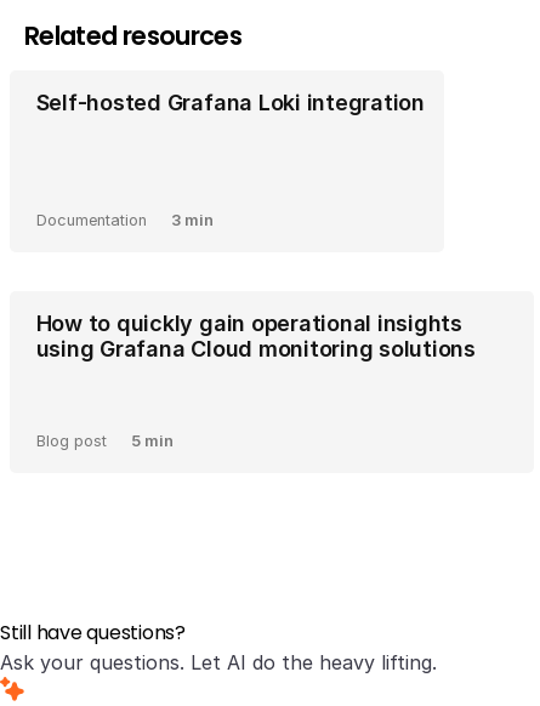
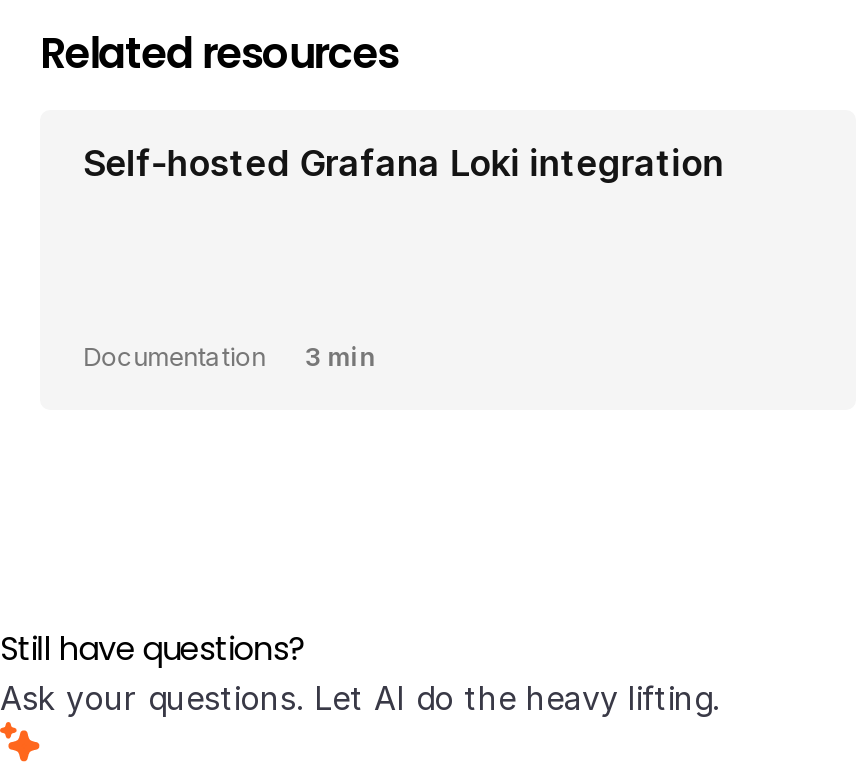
[36,310,476,361] How to quickly gain operational insights | using Grafana Cloud monitoring solutions -> none
[36,432,173,450] Blog post | 5 min -> none

